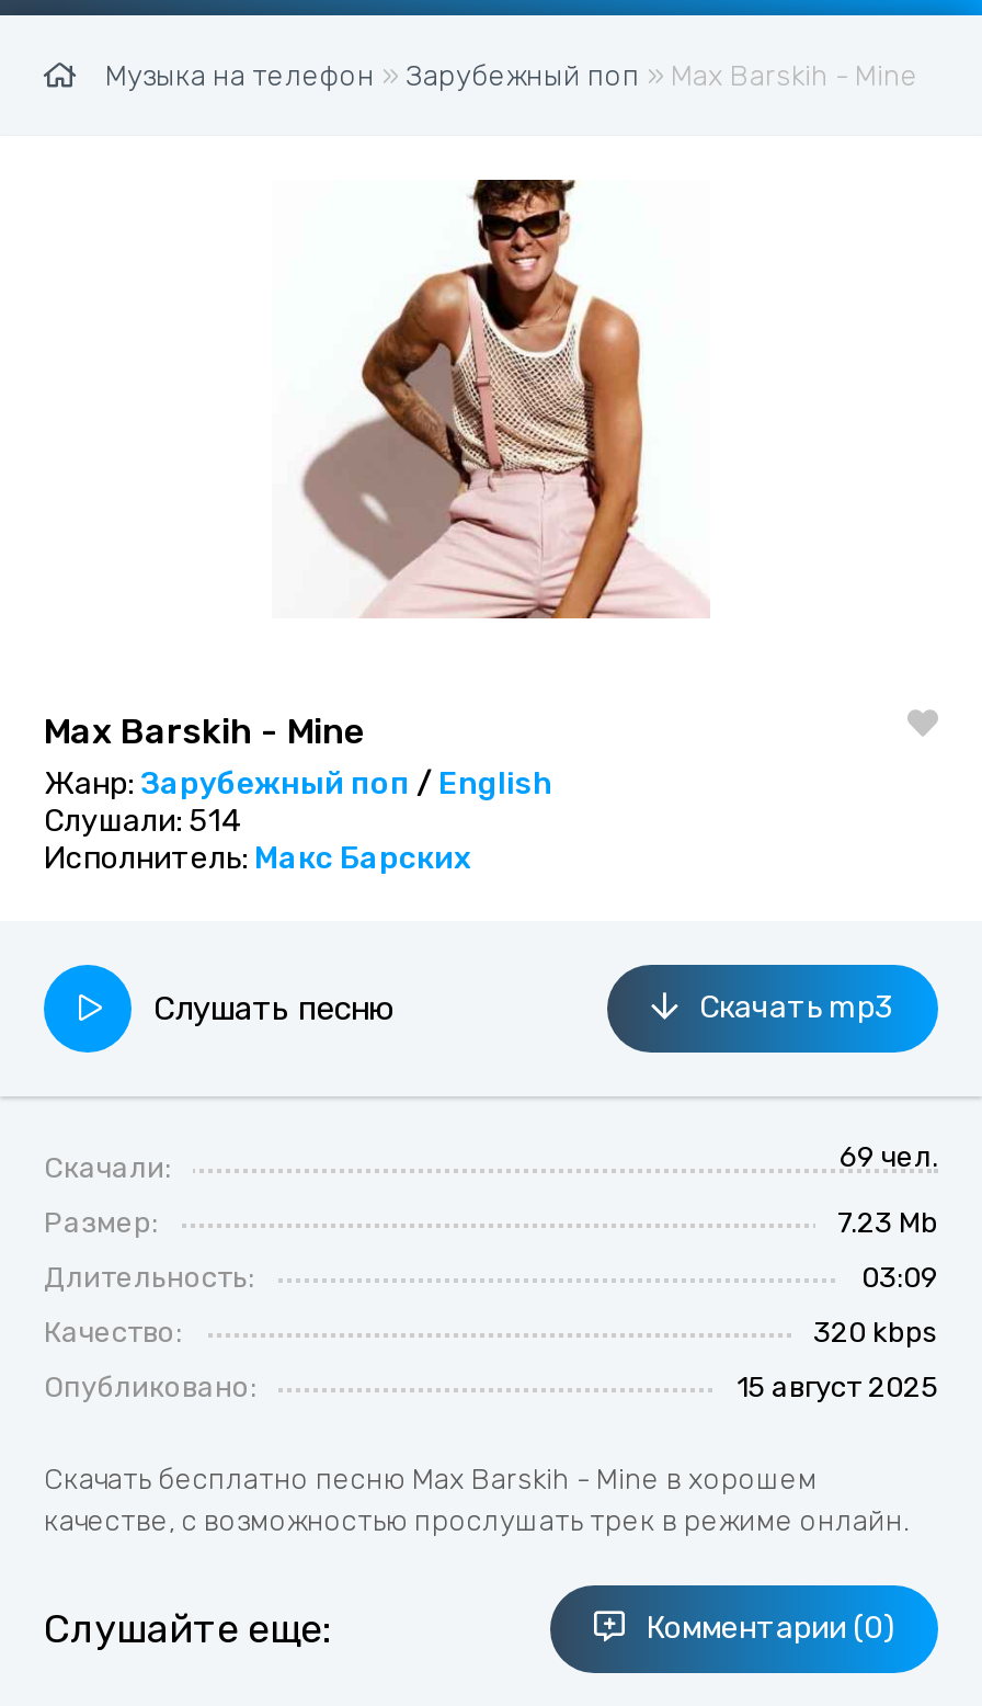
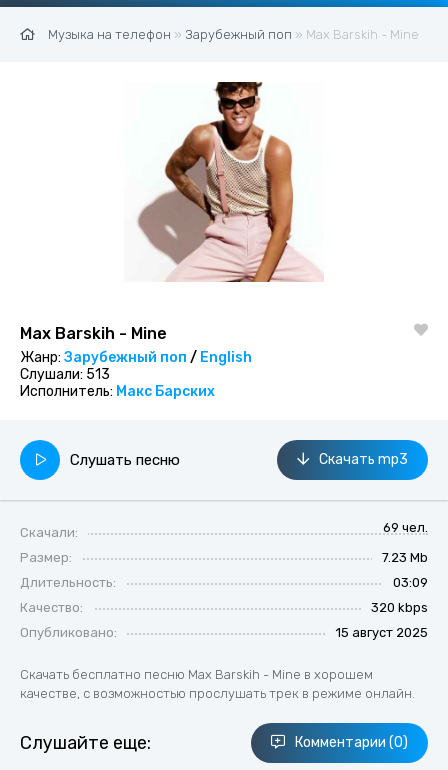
[44,803,241,840] Слушали: 514 -> [20,366,110,383] Слушали: 513

